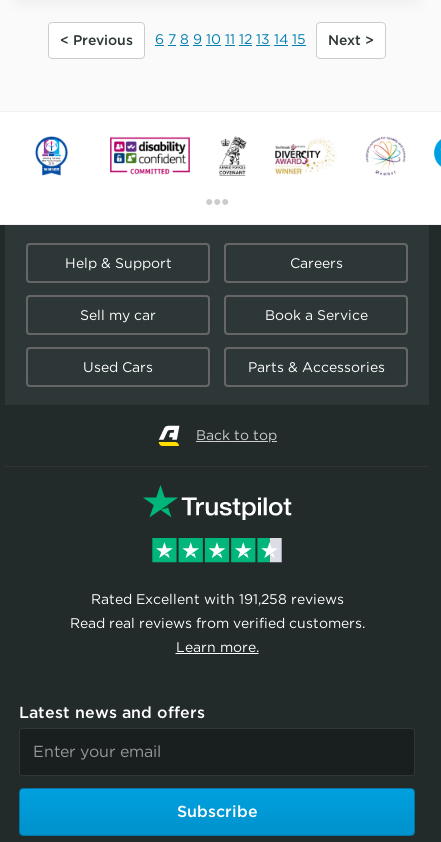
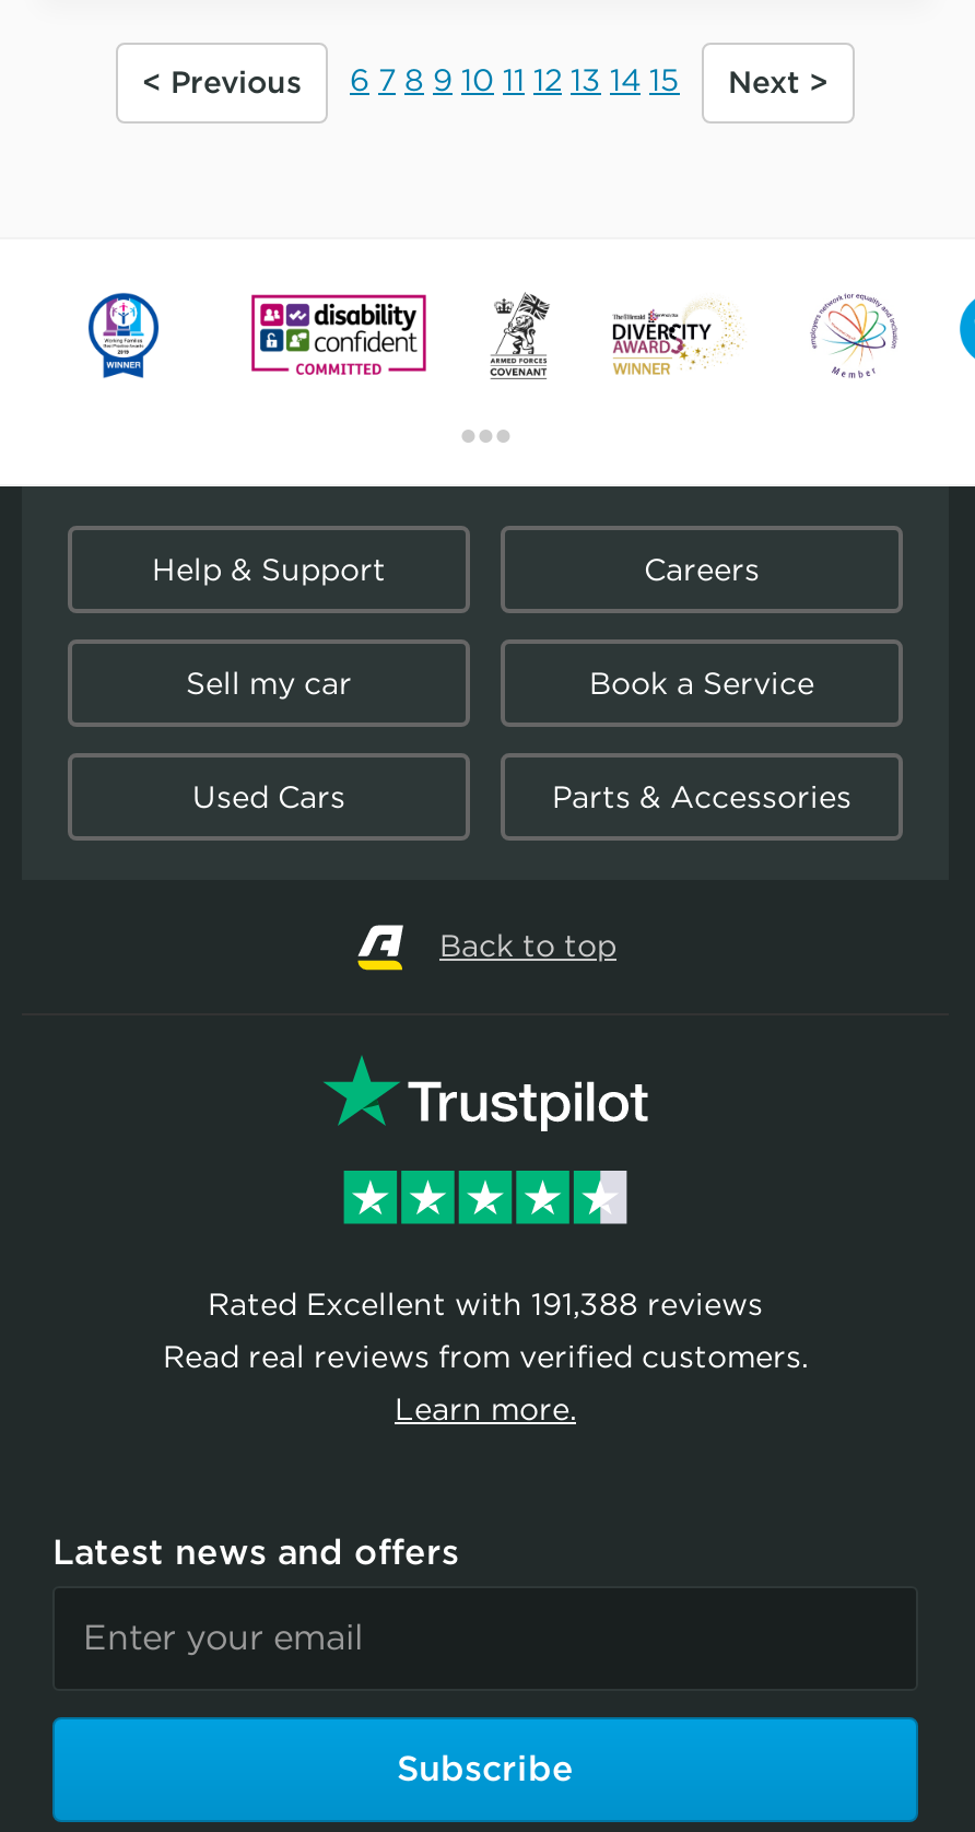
[90,591,343,607] Rated Excellent with 191,258 reviews -> [208,1287,763,1322] Rated Excellent with 191,388 reviews

